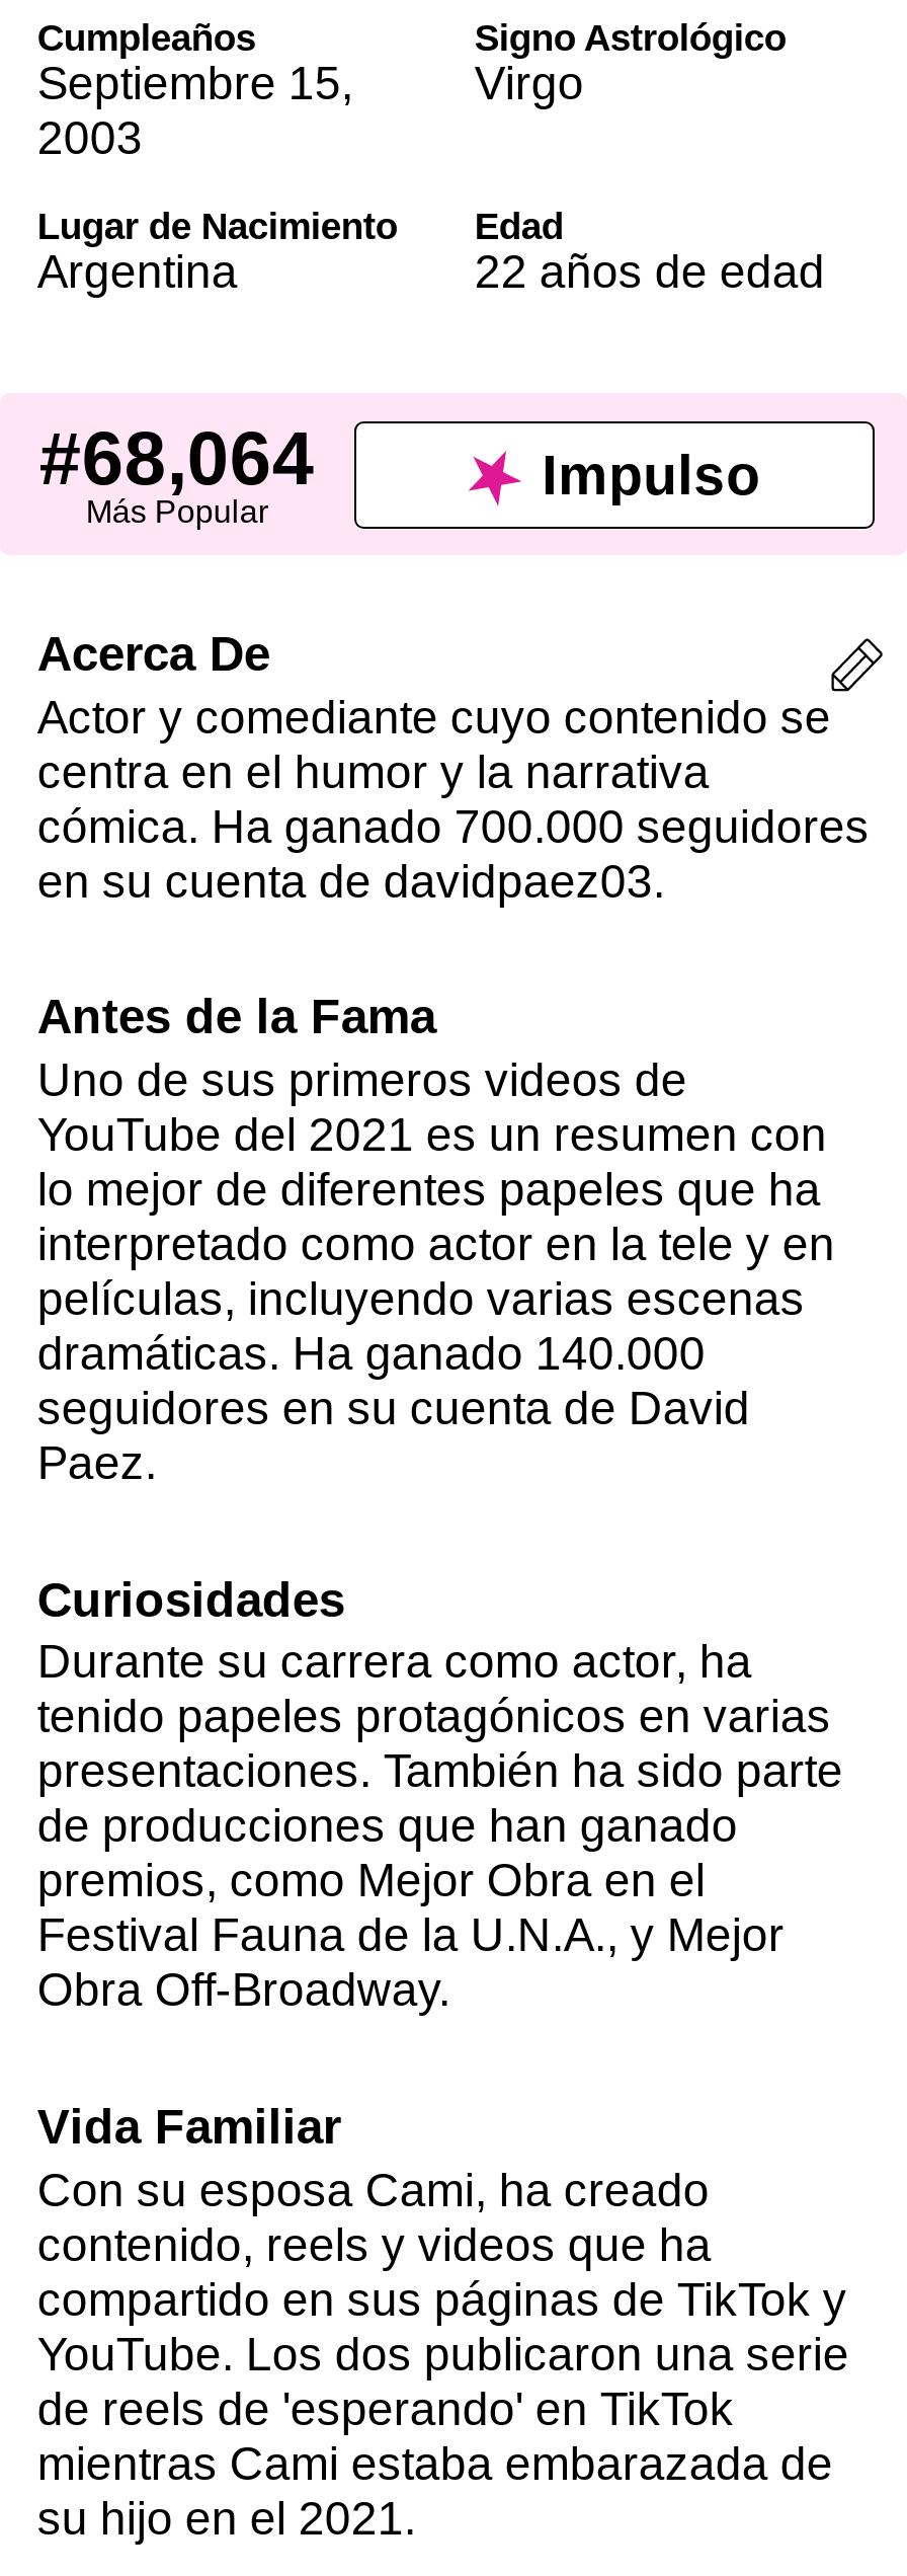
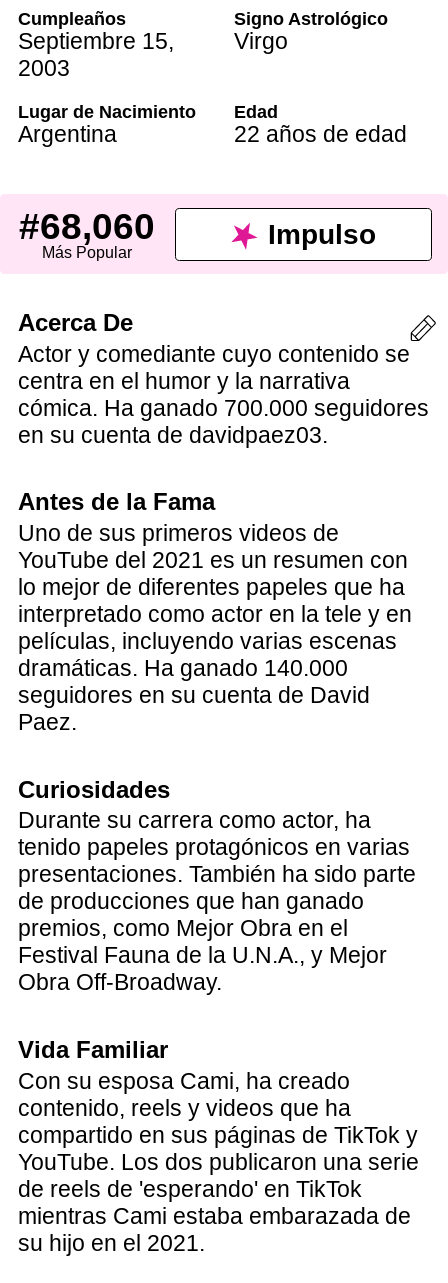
[39,416,314,499] #68,064 -> [19,205,155,246] #68,060

